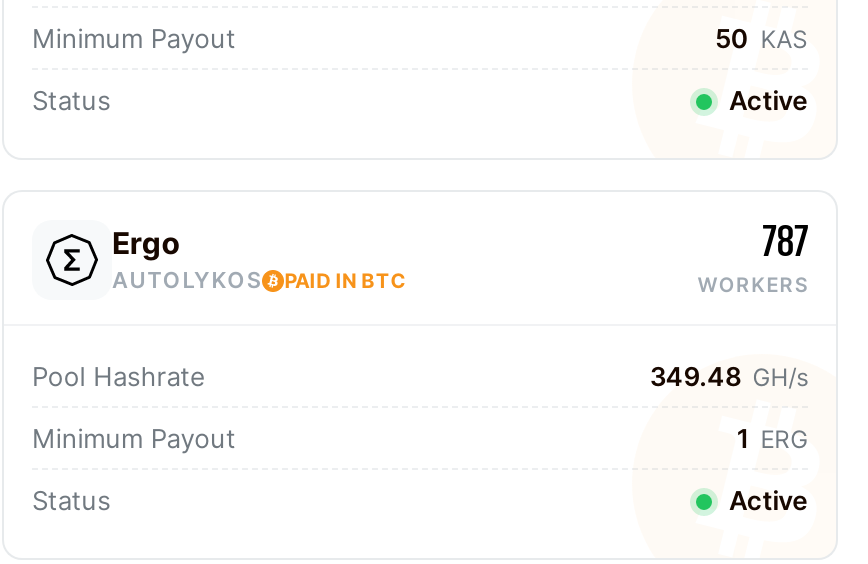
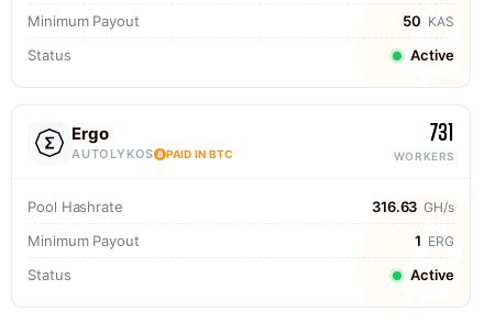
[762,222,808,266] 787 -> [430,122,454,146] 731
[650,360,808,392] 349.48 GH/s -> [372,198,454,215] 316.63 GH/s

